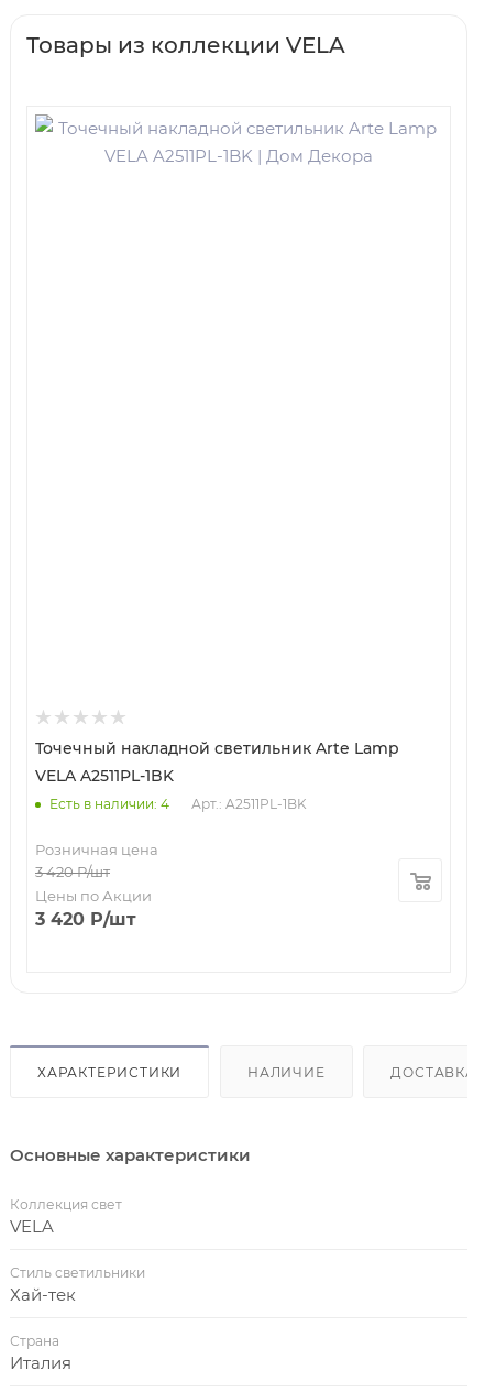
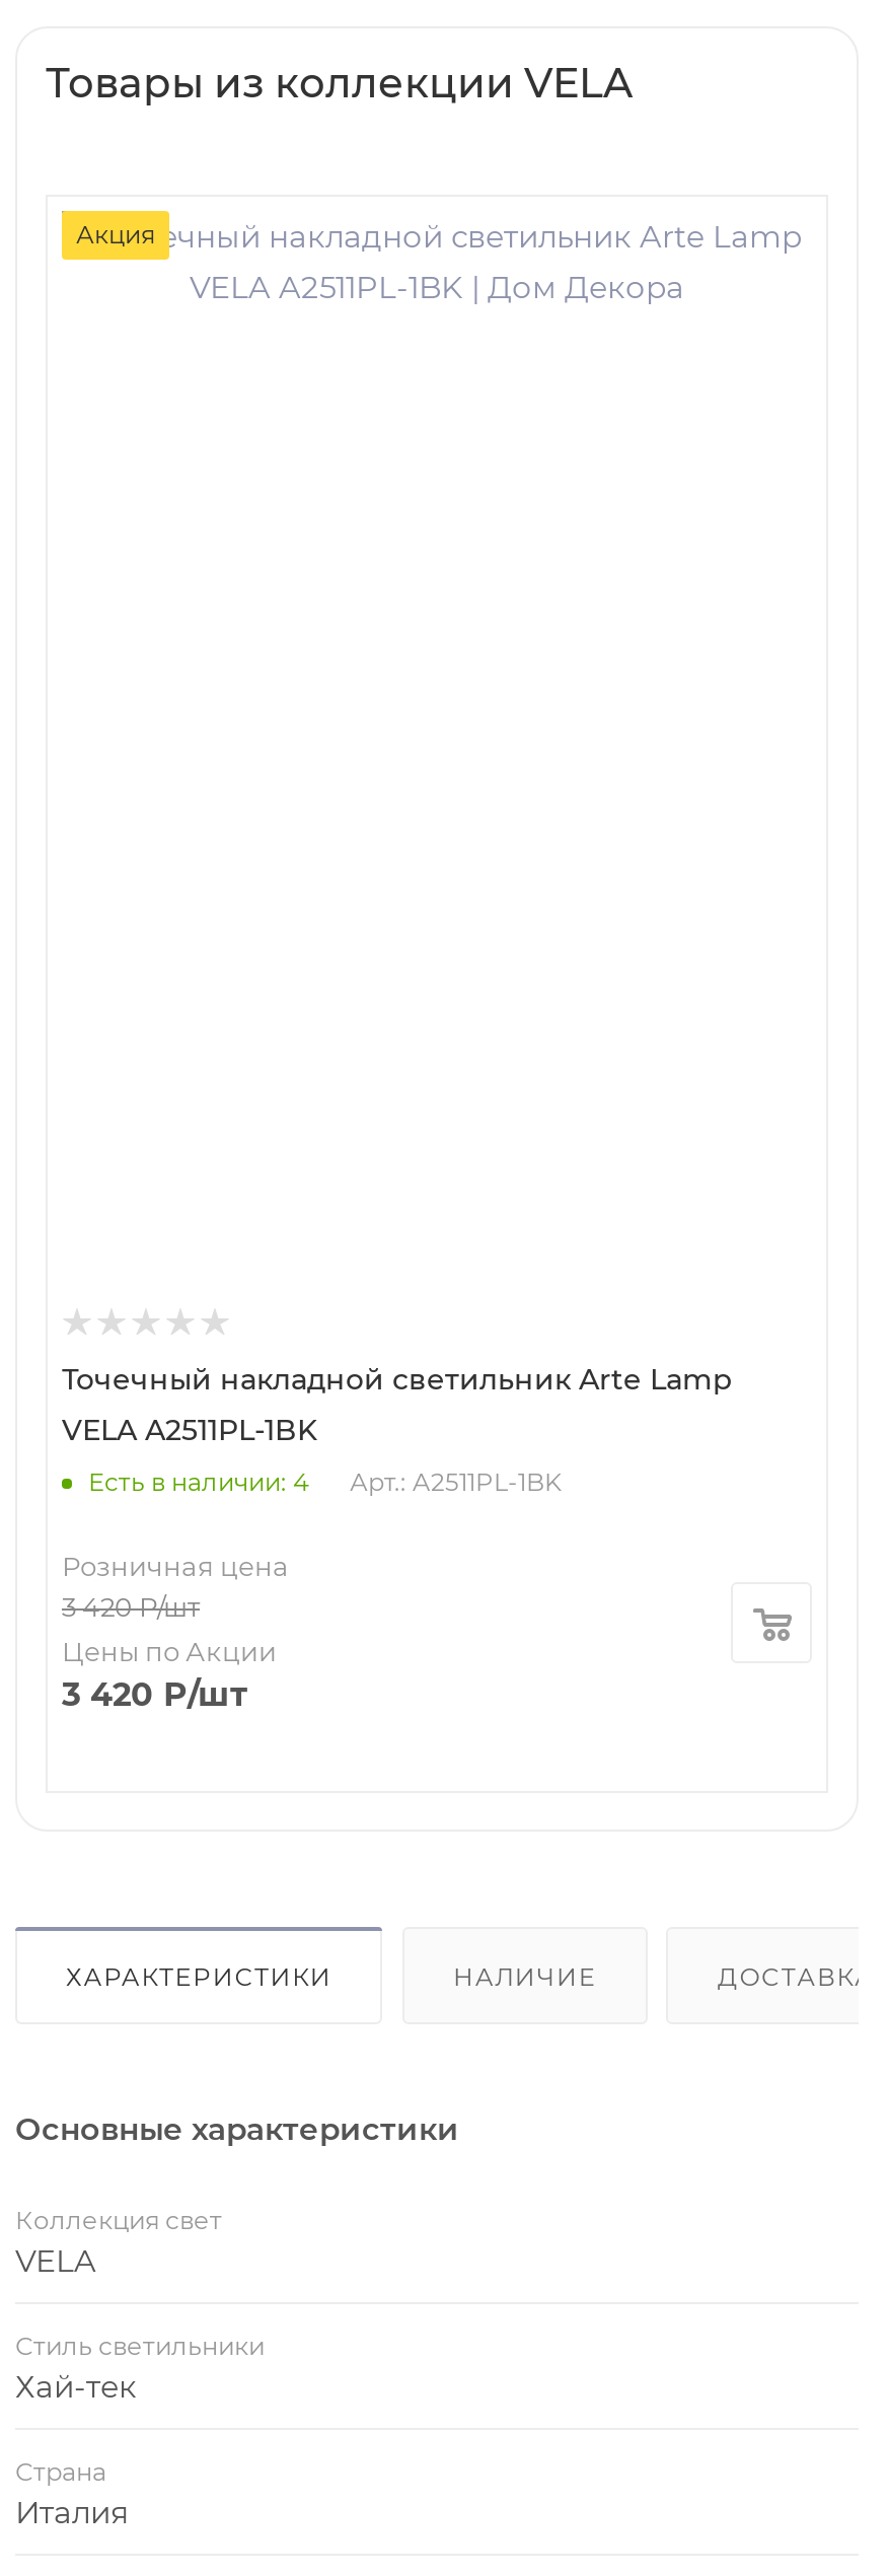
none -> [76,218,155,248] Акция

